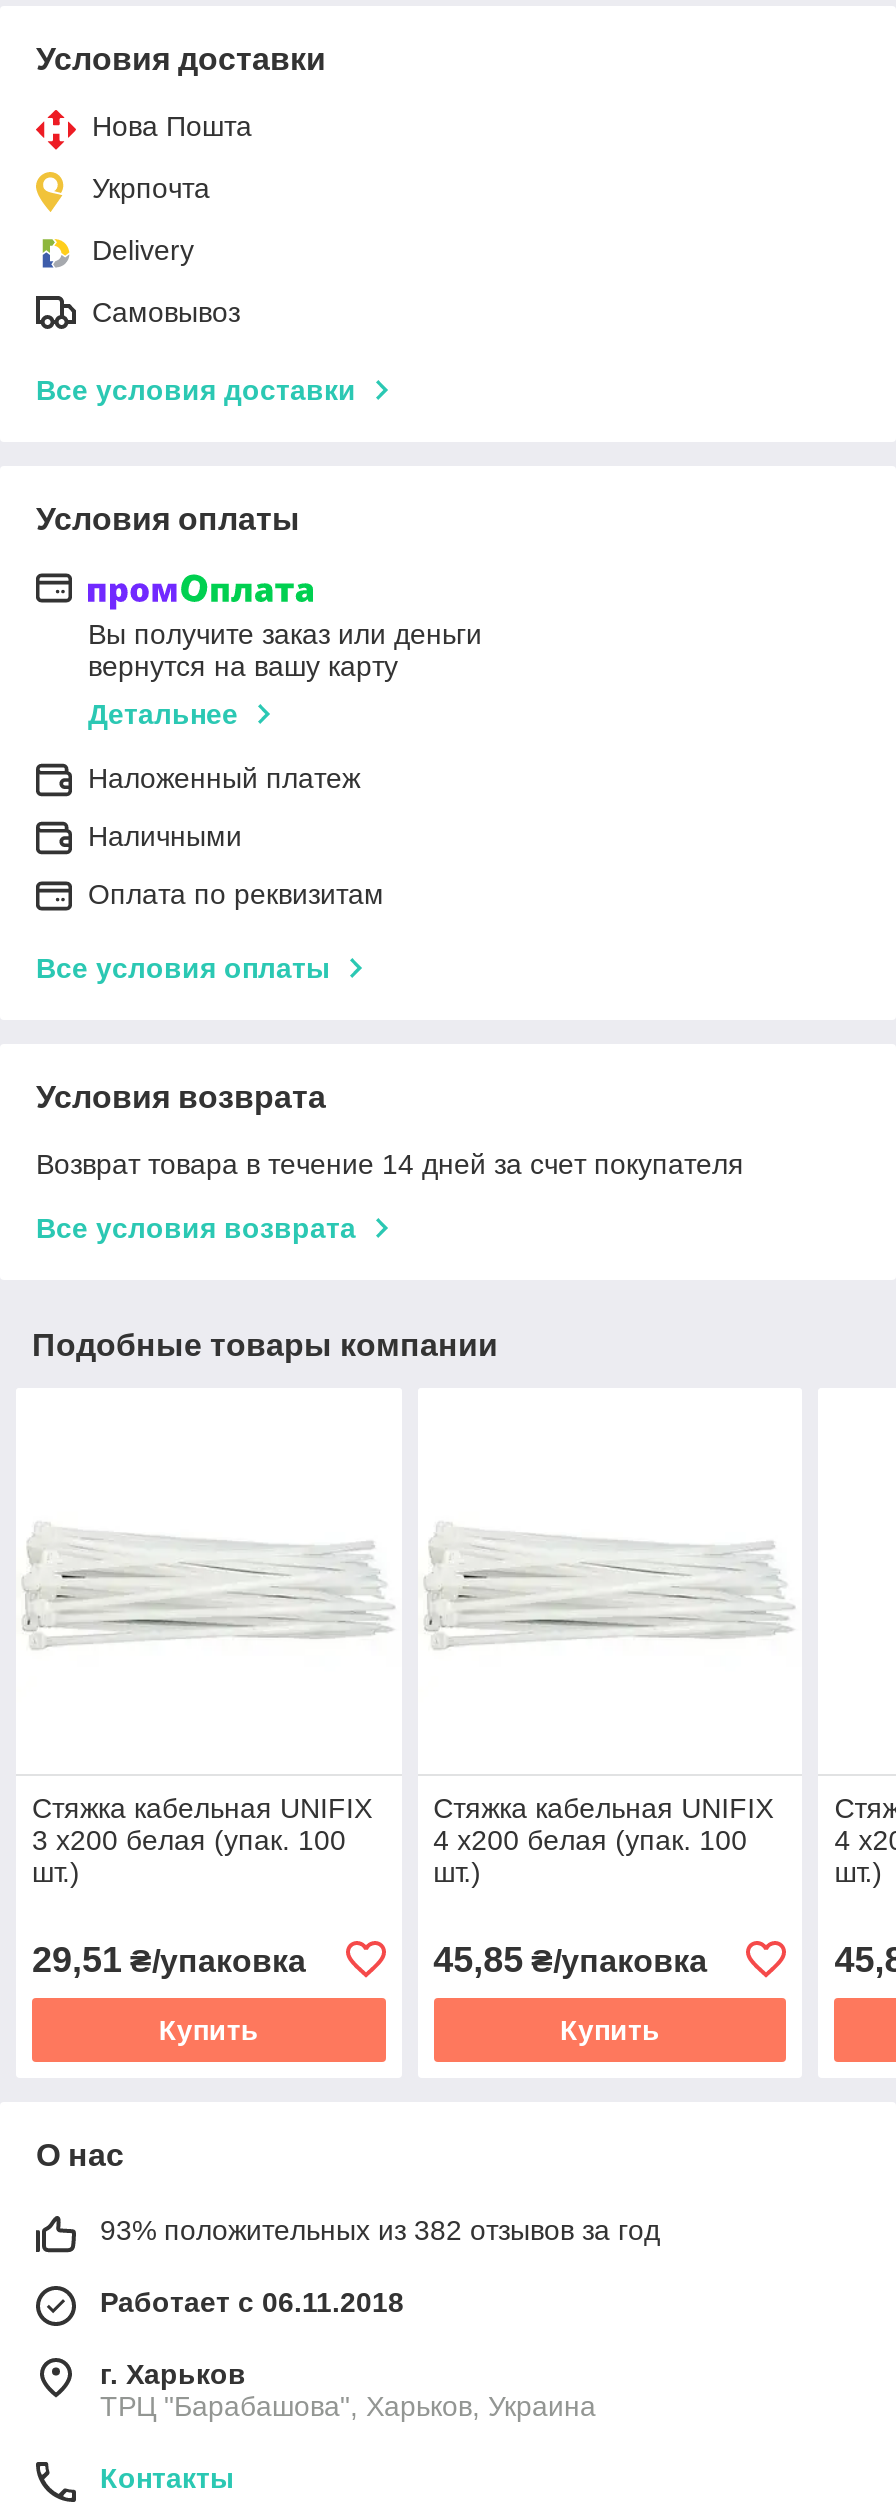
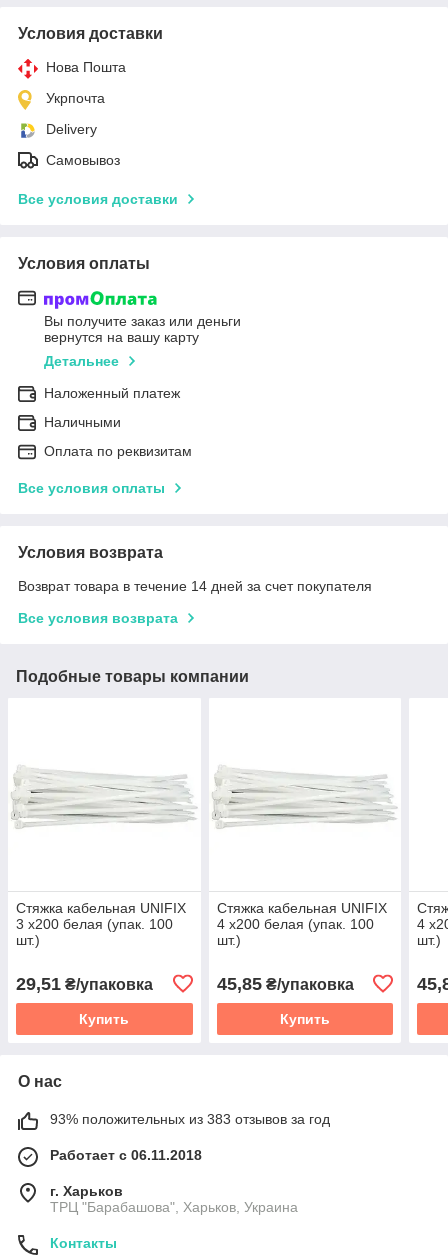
[100,2214,660,2246] 93% положительных из 382 отзывов за год -> [50,1111,330,1127] 93% положительных из 383 отзывов за год

